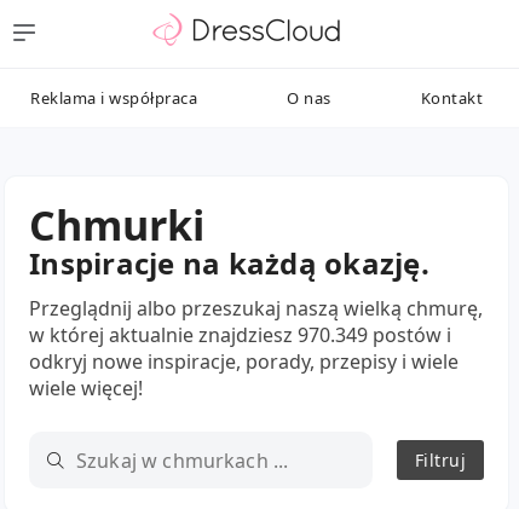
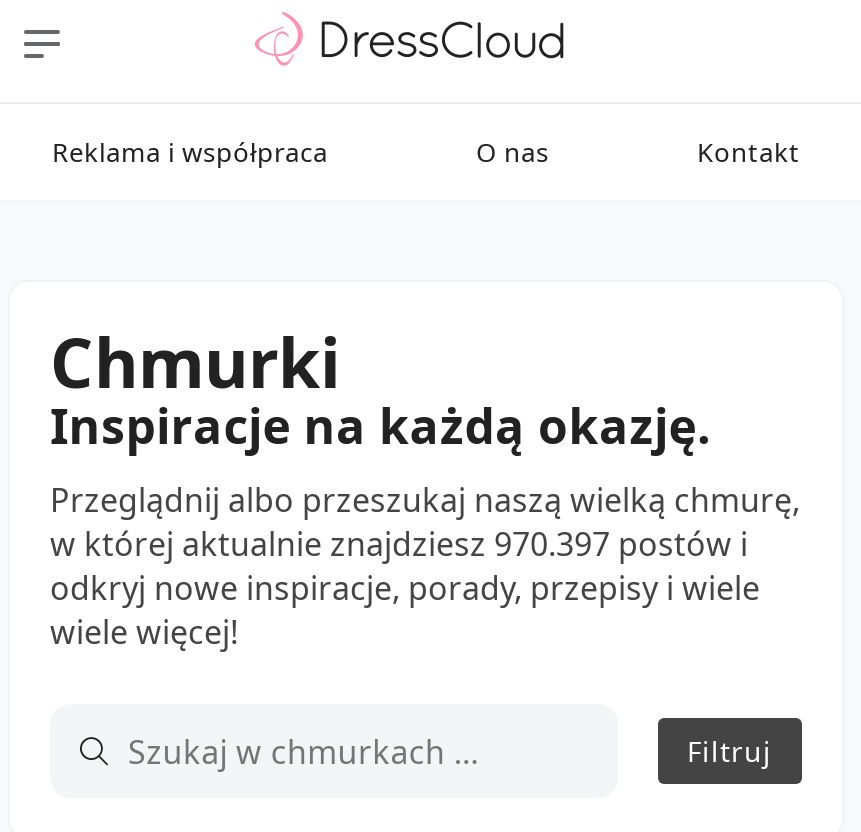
[29,322,451,348] w której aktualnie znajdziesz 970.349 postów i -> [50,522,748,566] w której aktualnie znajdziesz 970.397 postów i

